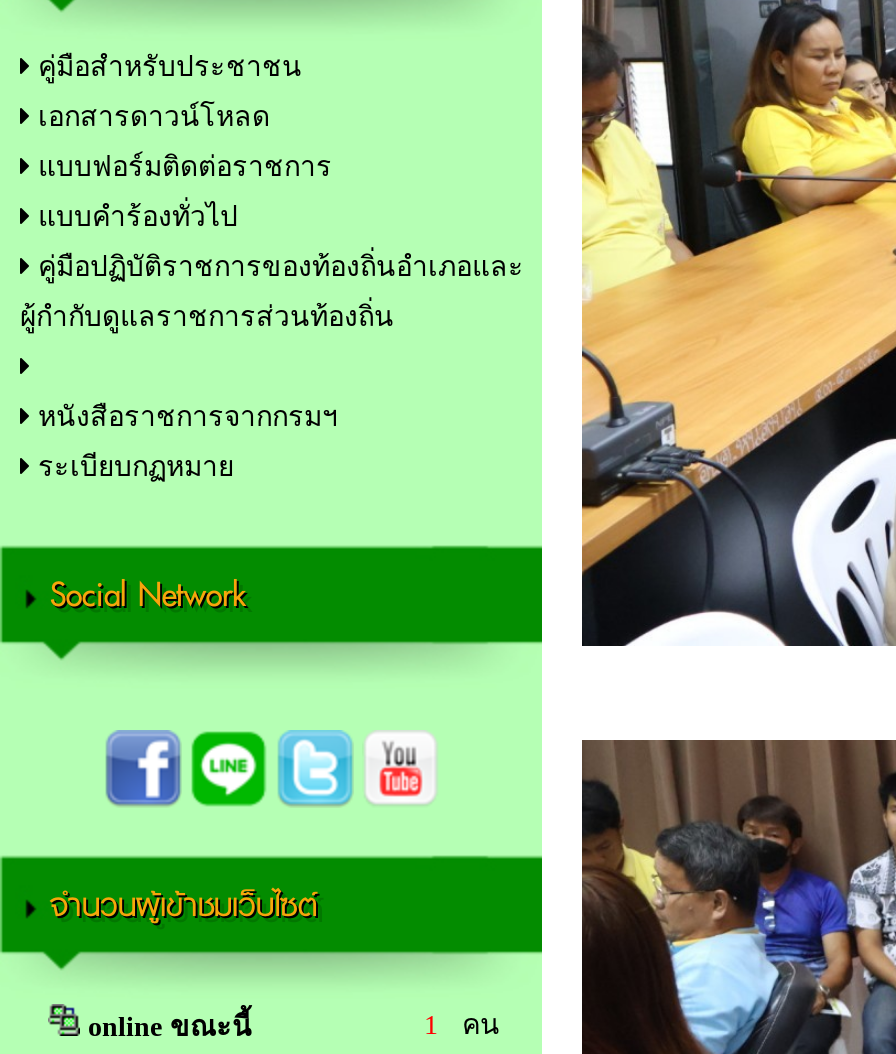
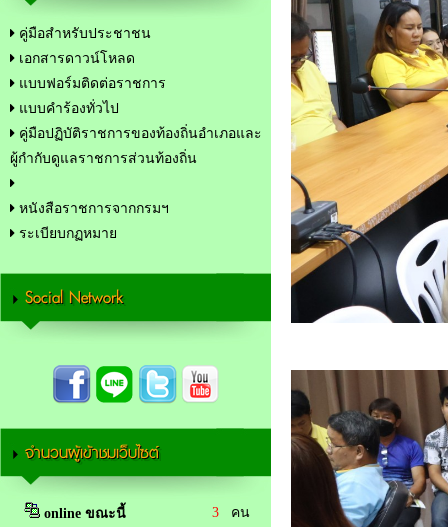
[424,1010,500,1040] 1คน -> [212,505,250,520] 3คน

